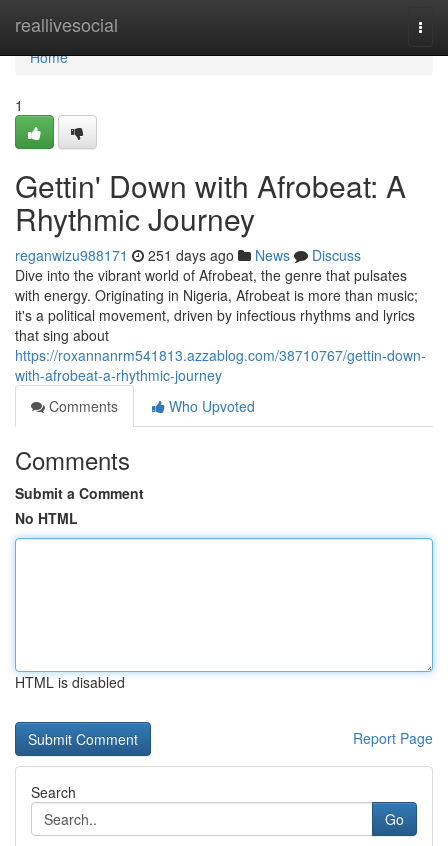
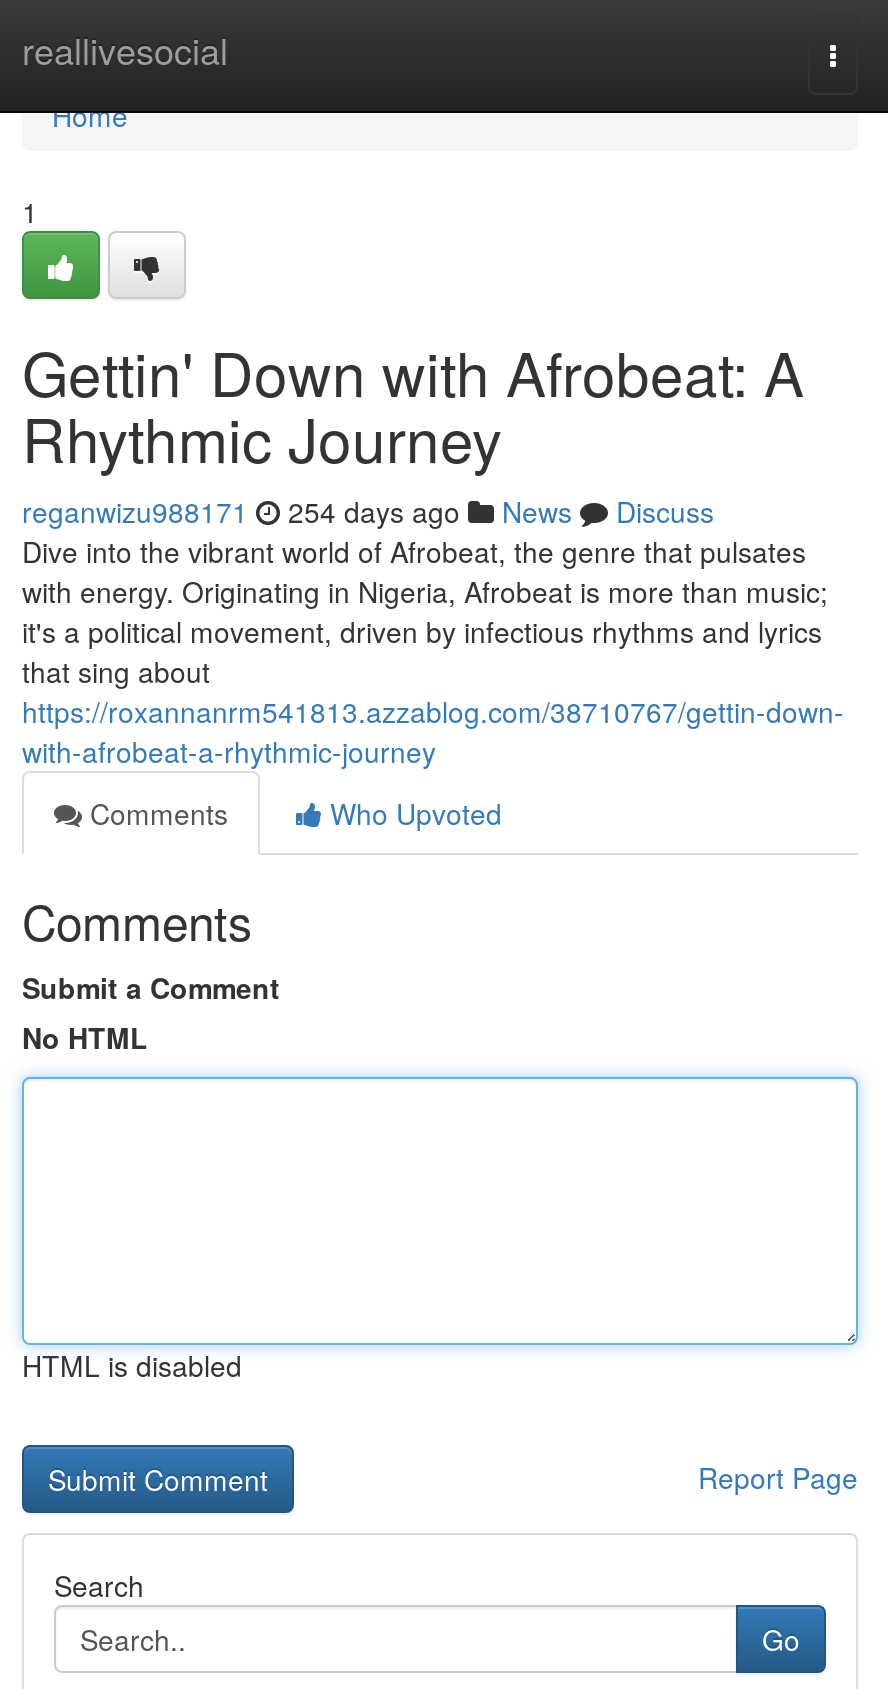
[15,245,361,265] reganwizu988171 251 days ago News Discuss -> [22,491,714,531] reganwizu988171 254 days ago News Discuss

